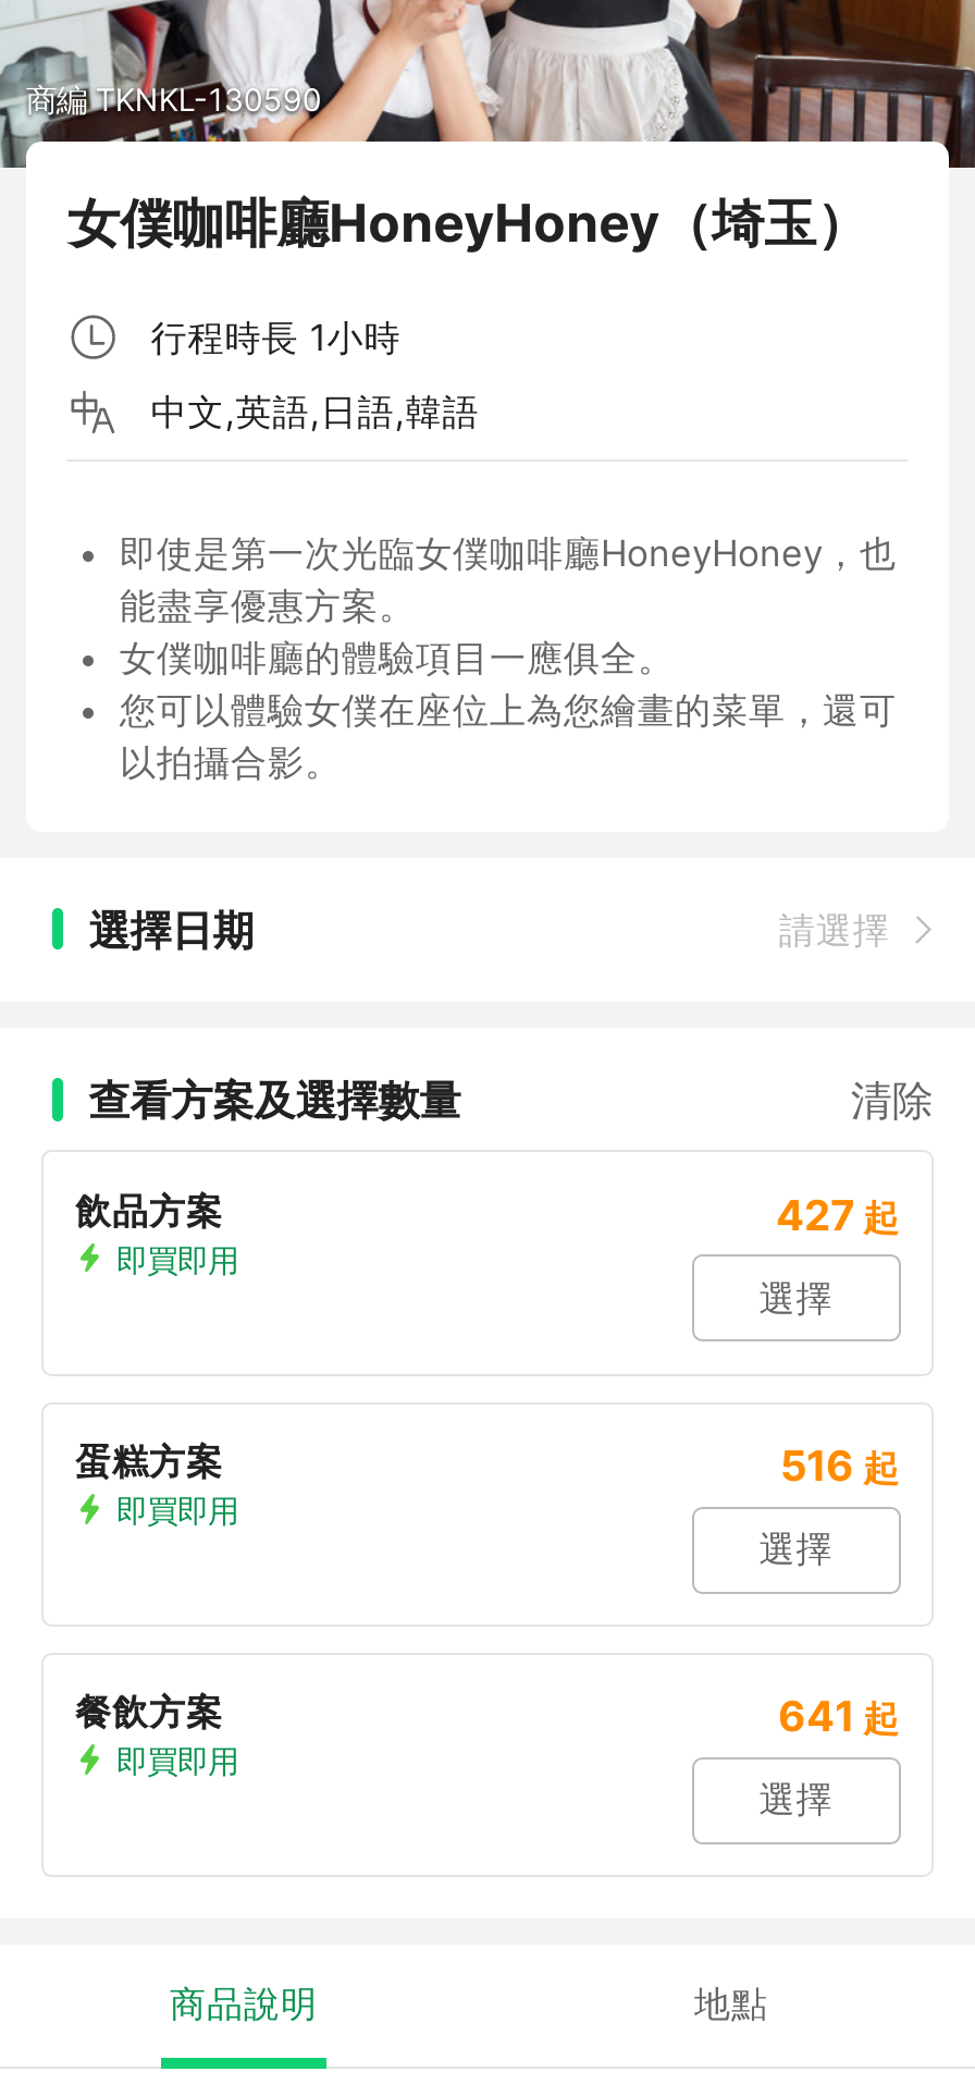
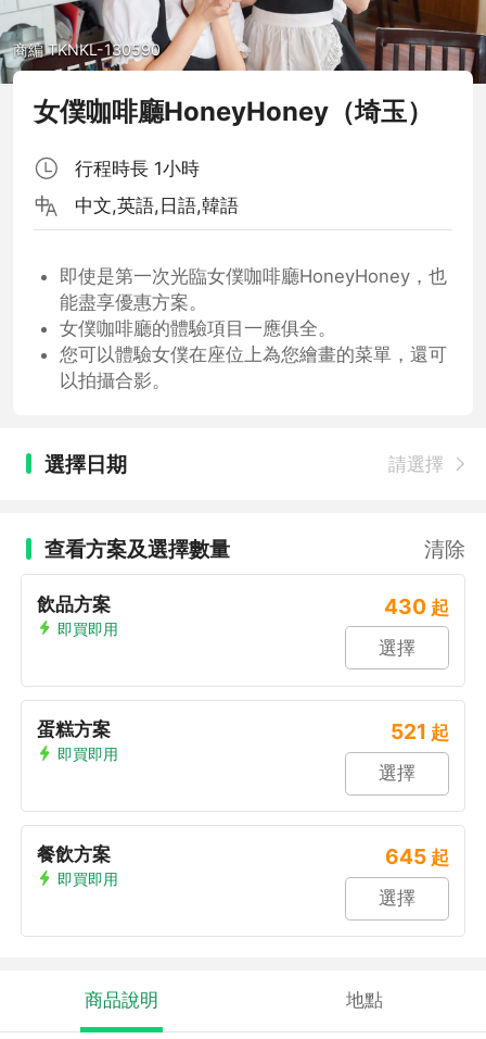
[776,1188,900,1241] 427 起 -> [383,593,449,619] 430 起
[780,1439,900,1491] 516 起 -> [390,718,449,744] 521 起
[778,1690,900,1742] 641 起 -> [385,843,449,870] 645 起

